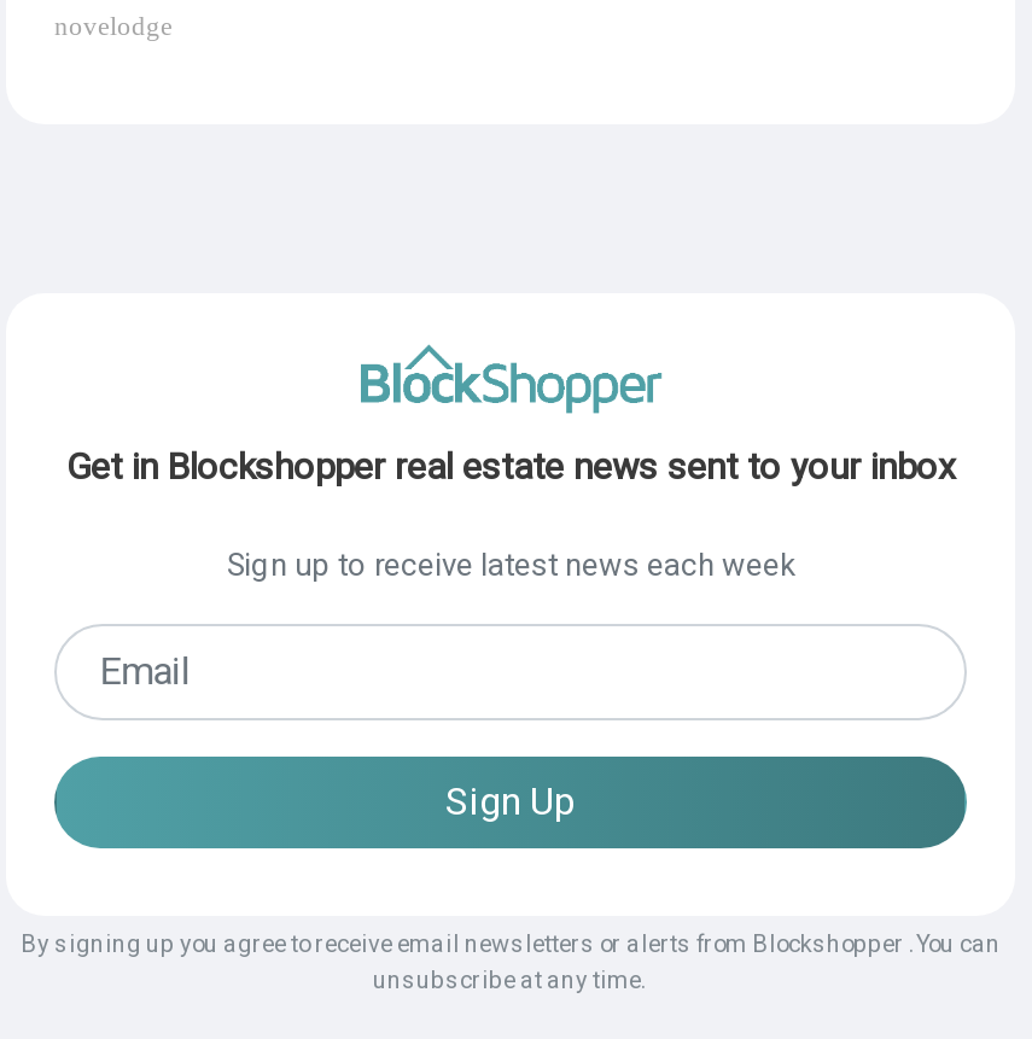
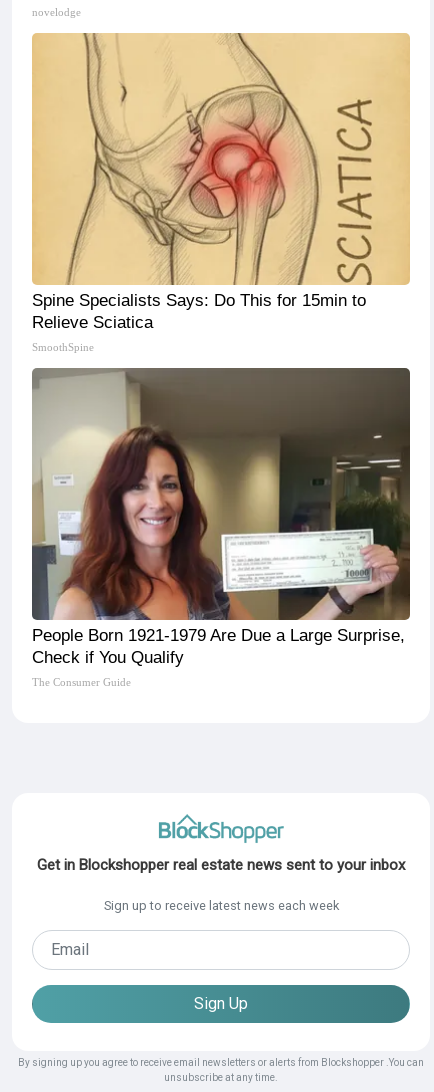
none -> [31,32,411,353] [image] | Spine Specialists Says: Do This for 15min to | Relieve Sciatica | SmoothSpine
none -> [31,367,411,688] [image] | People Born 1921-1979 Are Due a Large Surprise, | Check if You Qualify | The Consumer Guide

